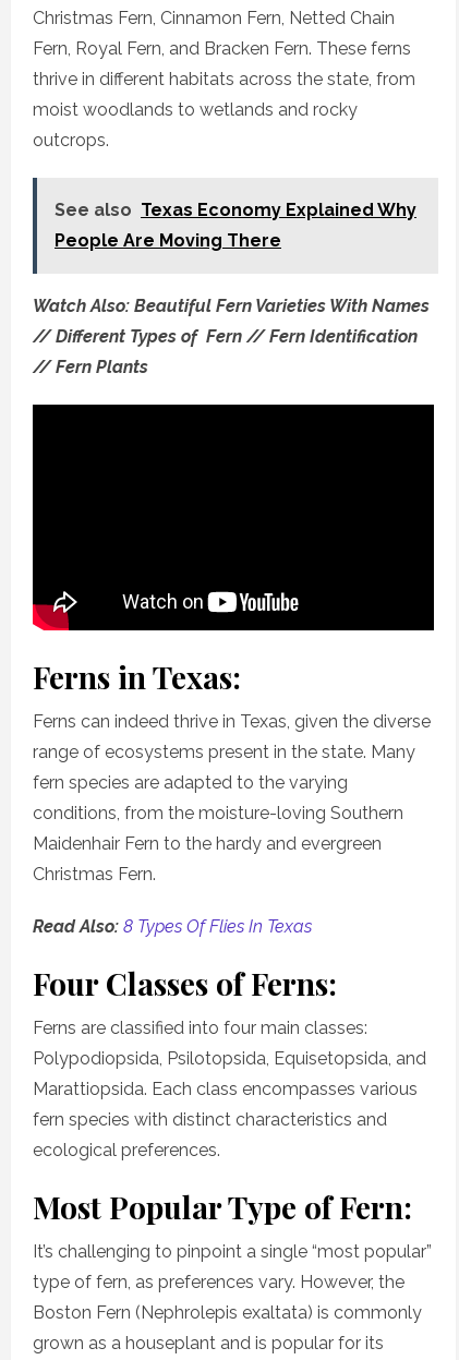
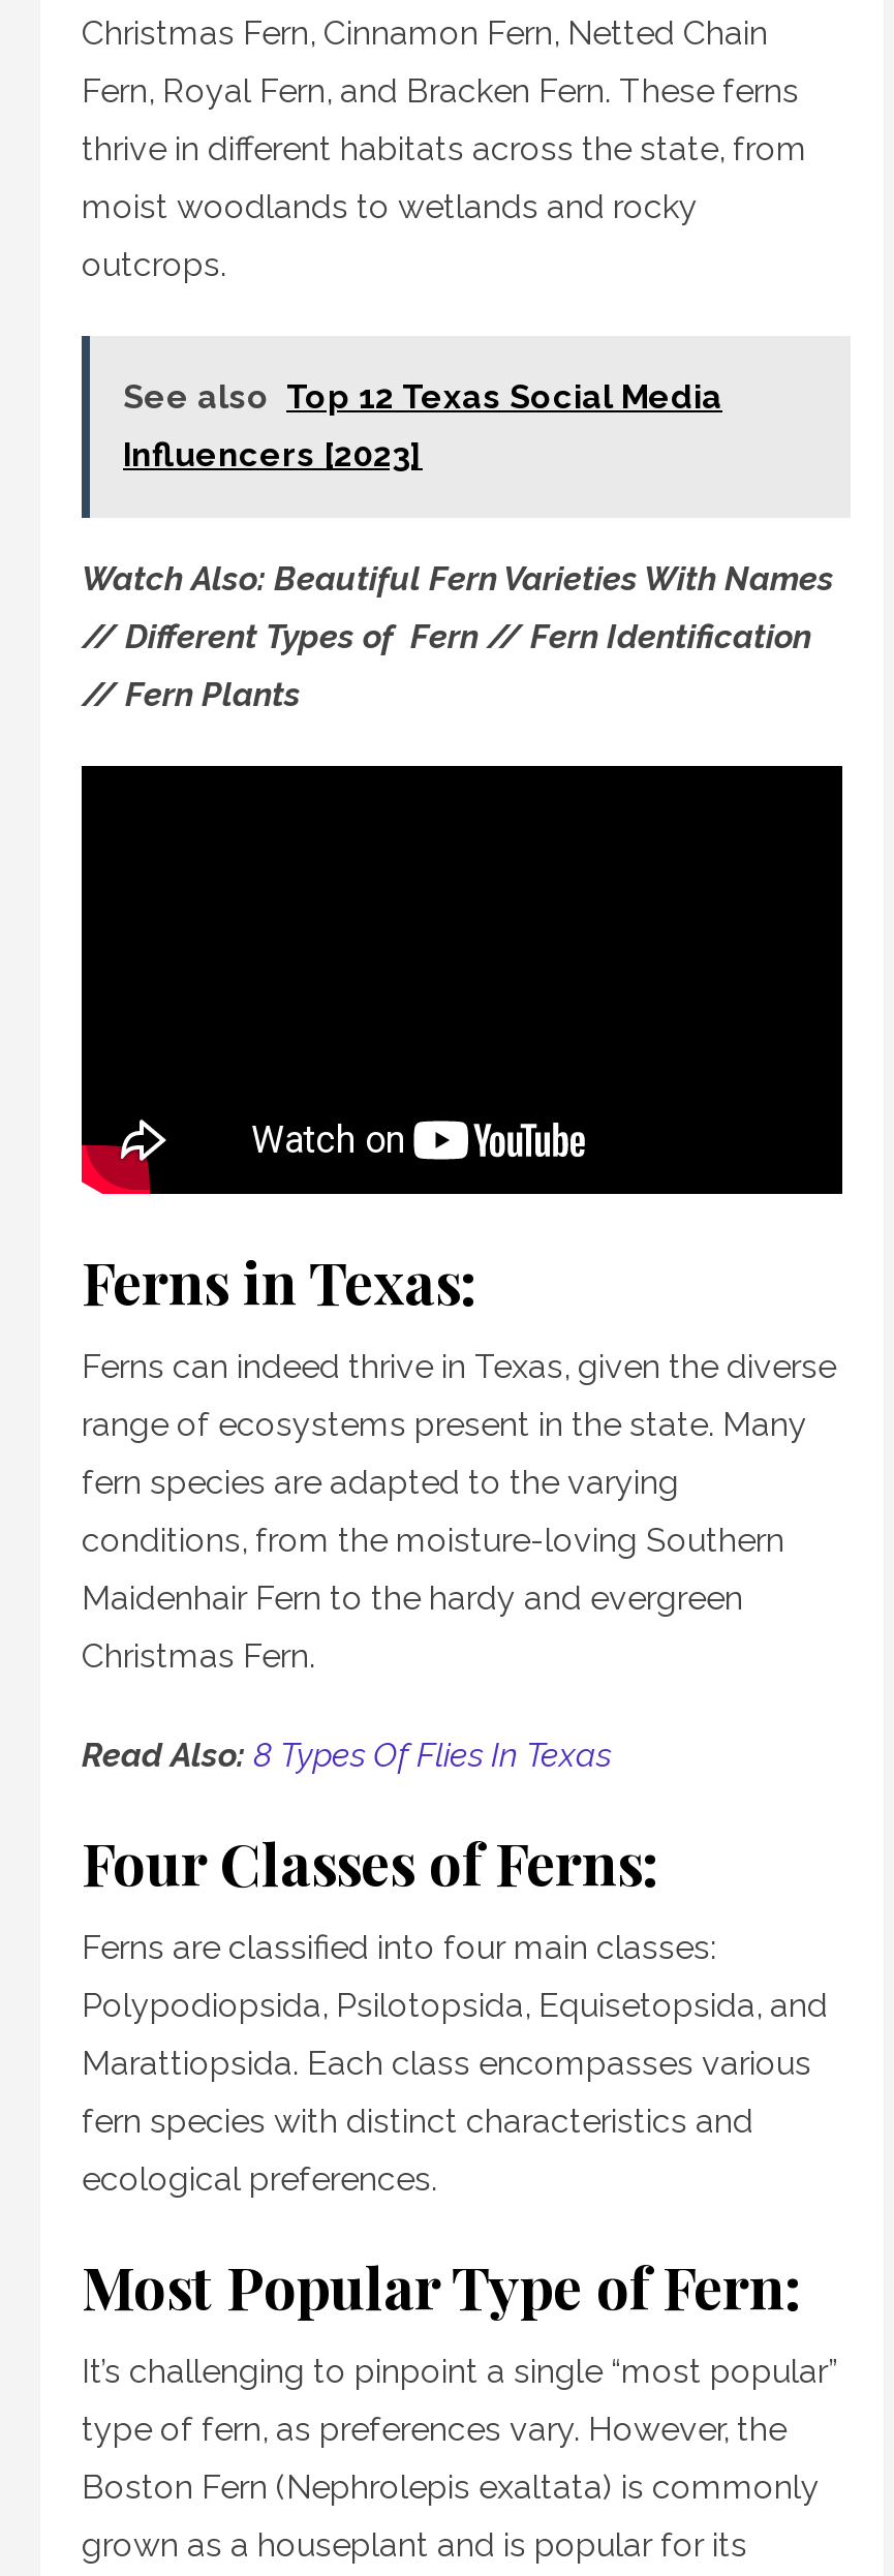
[55,199,416,220] See also Texas Economy Explained Why -> [123,376,722,416] See also Top 12 Texas Social Media
[55,230,281,250] People Are Moving There -> [123,434,423,473] Influencers [2023]

